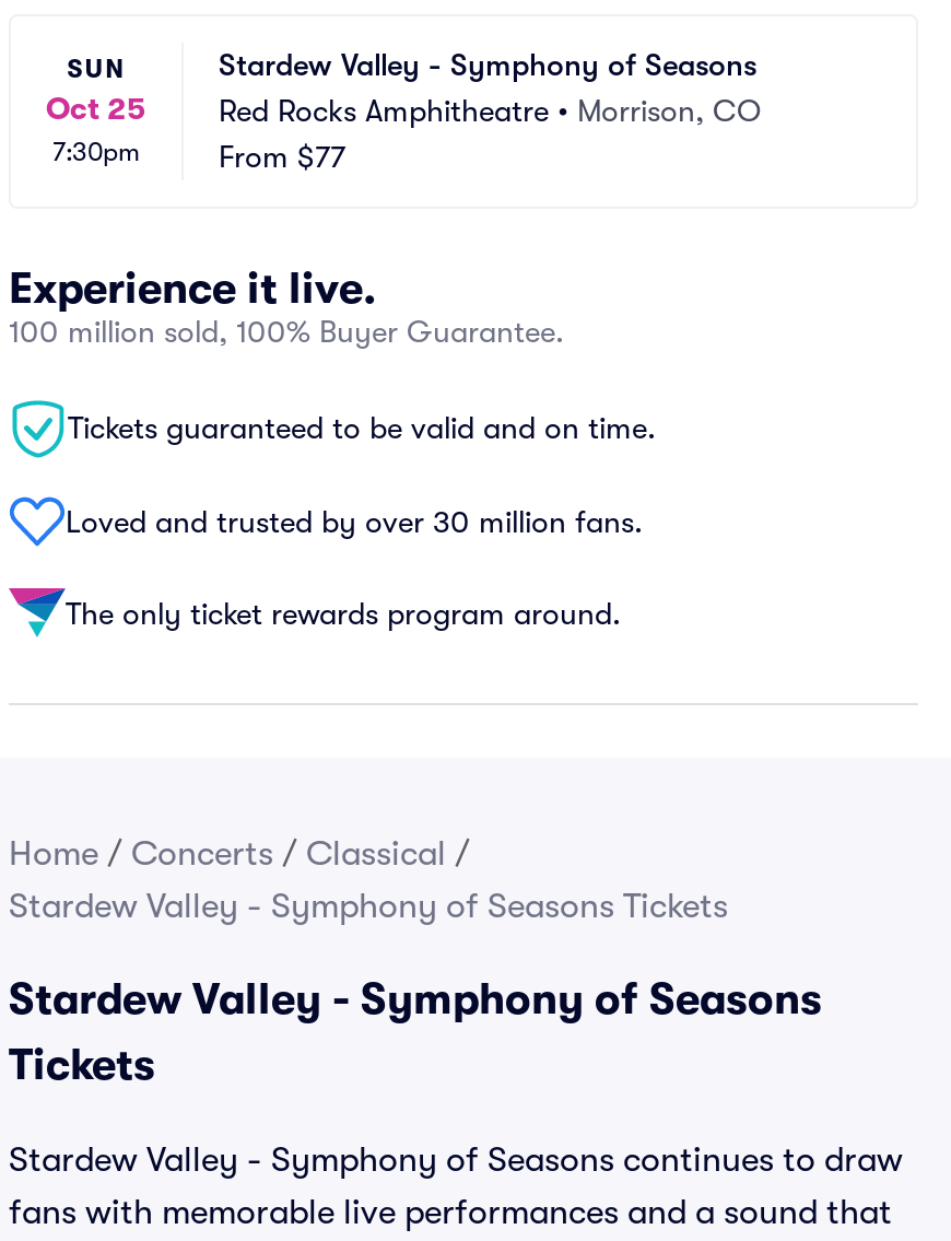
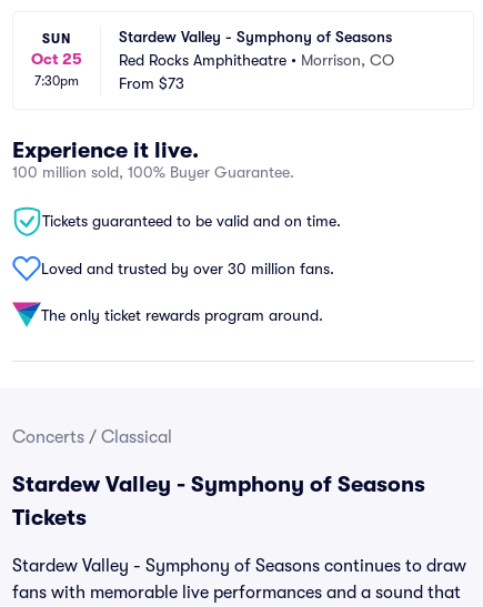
[219,139,345,174] From $77 -> [119,74,184,92] From $73
[9,834,728,926] Home / Concerts / Classical / | Stardew Valley - Symphony of Seasons Tickets -> [12,427,172,447] Concerts / Classical

